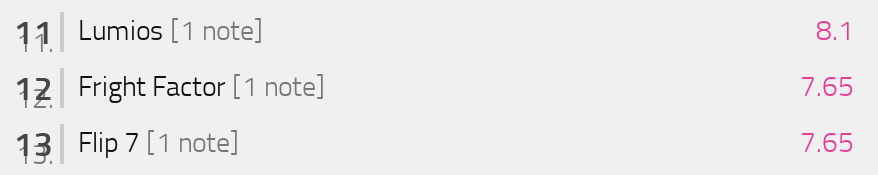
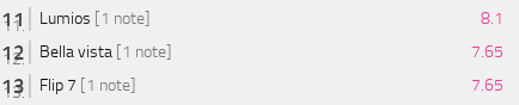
[78,71,326,105] Fright Factor [1 note] -> [39,42,172,62] Bella vista [1 note]

